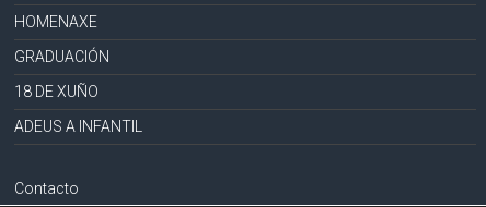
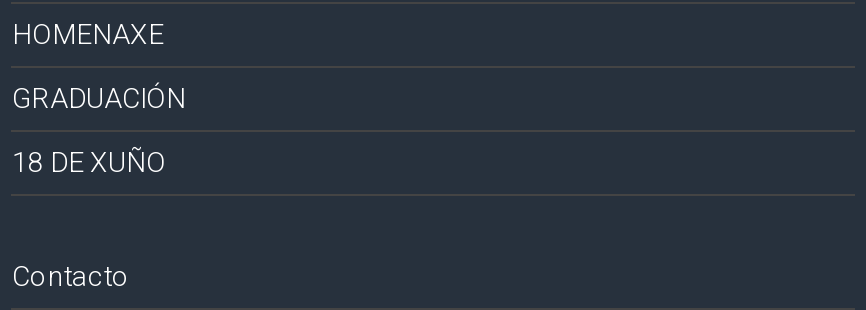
[15,117,143,135] ADEUS A INFANTIL -> none

